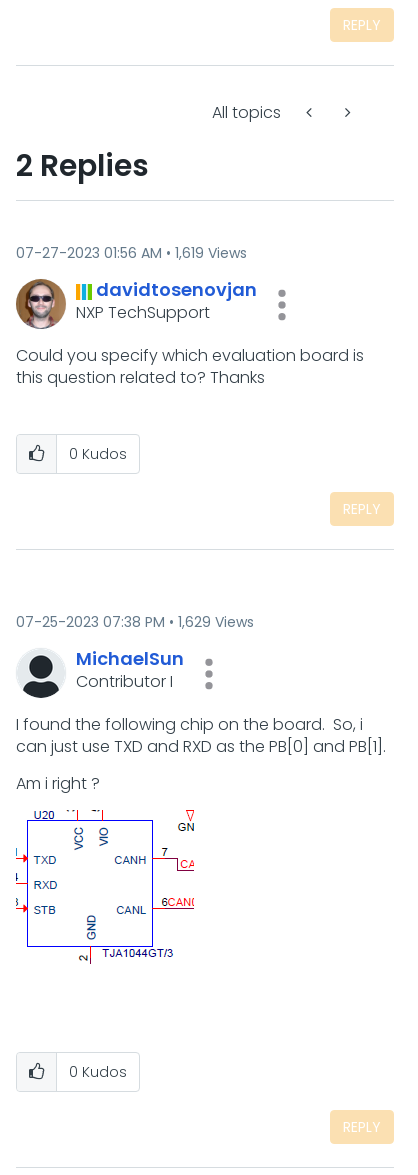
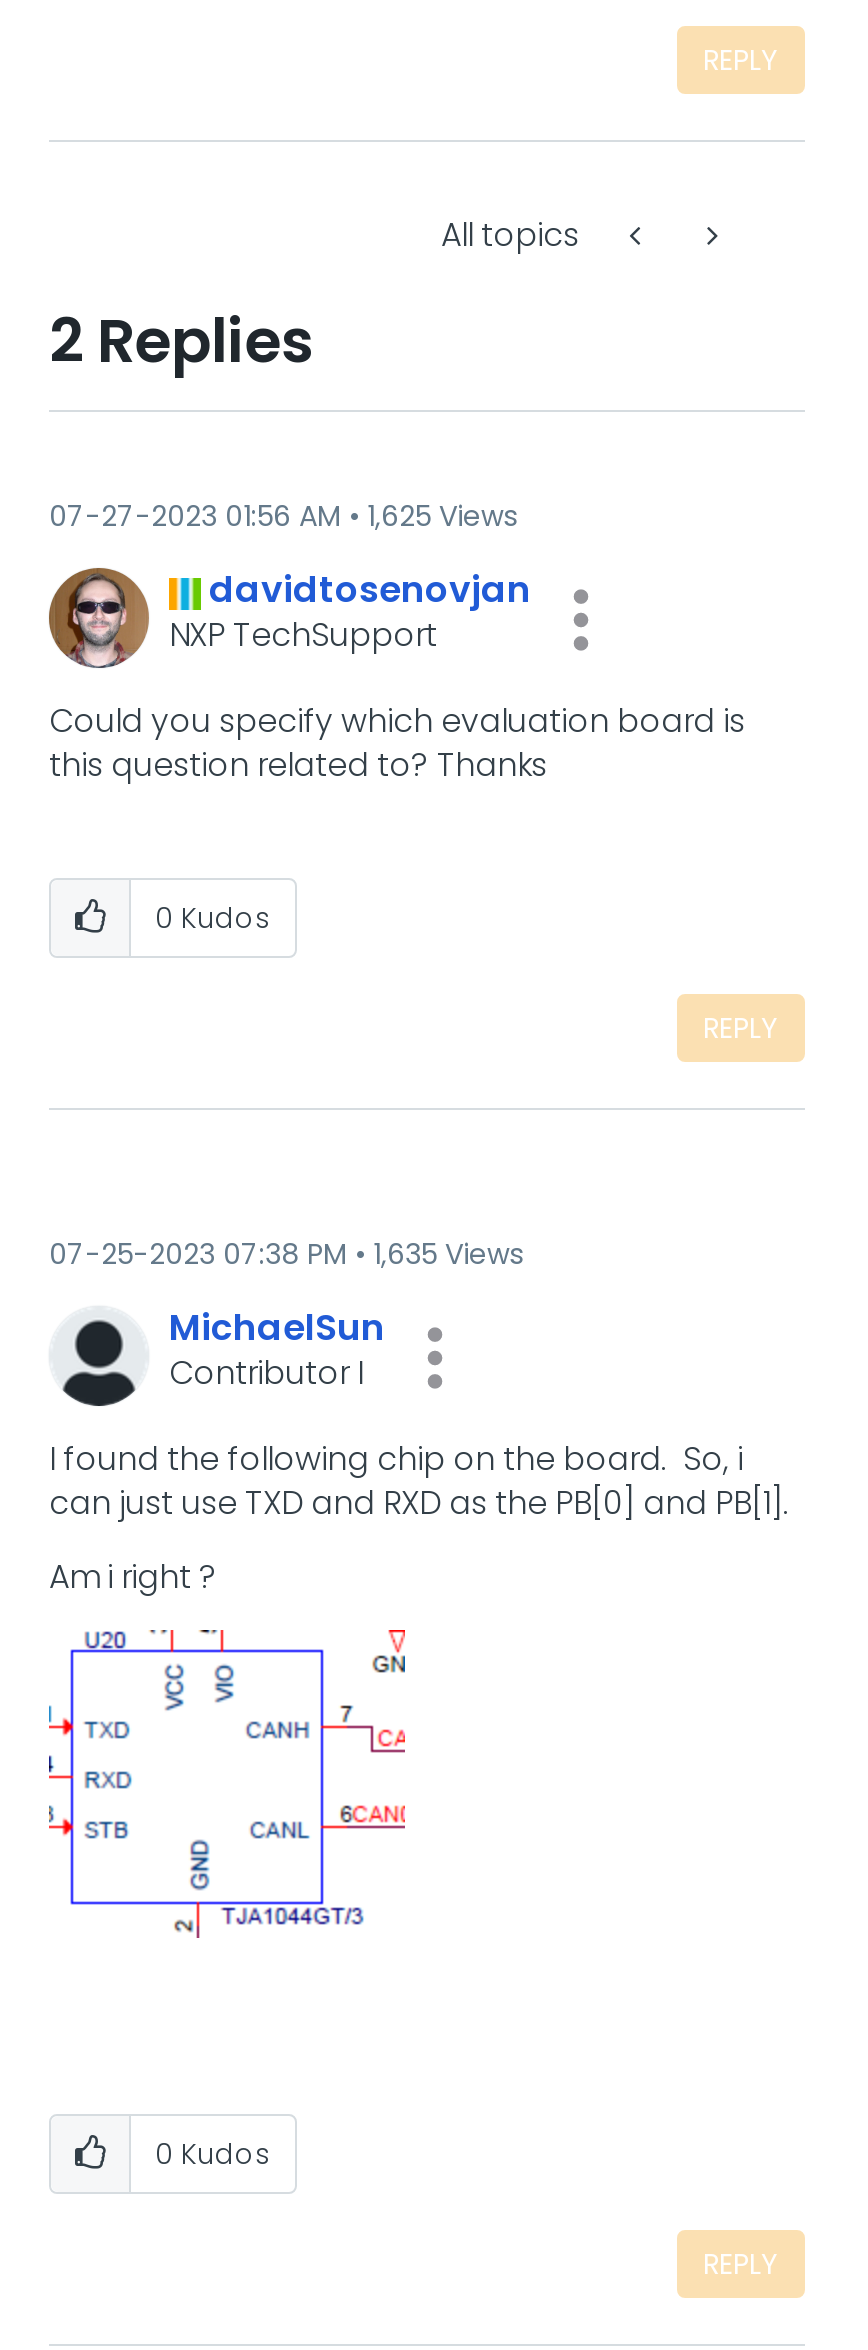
[16,243,247,263] 07-27-2023 01:56 AM 1,619 Views -> [49,497,517,537] 07-27-2023 01:56 AM 1,625 Views
[16,612,254,632] 07-25-2023 07:38 PM 1,629 Views -> [49,1235,523,1275] 07-25-2023 07:38 PM 1,635 Views

